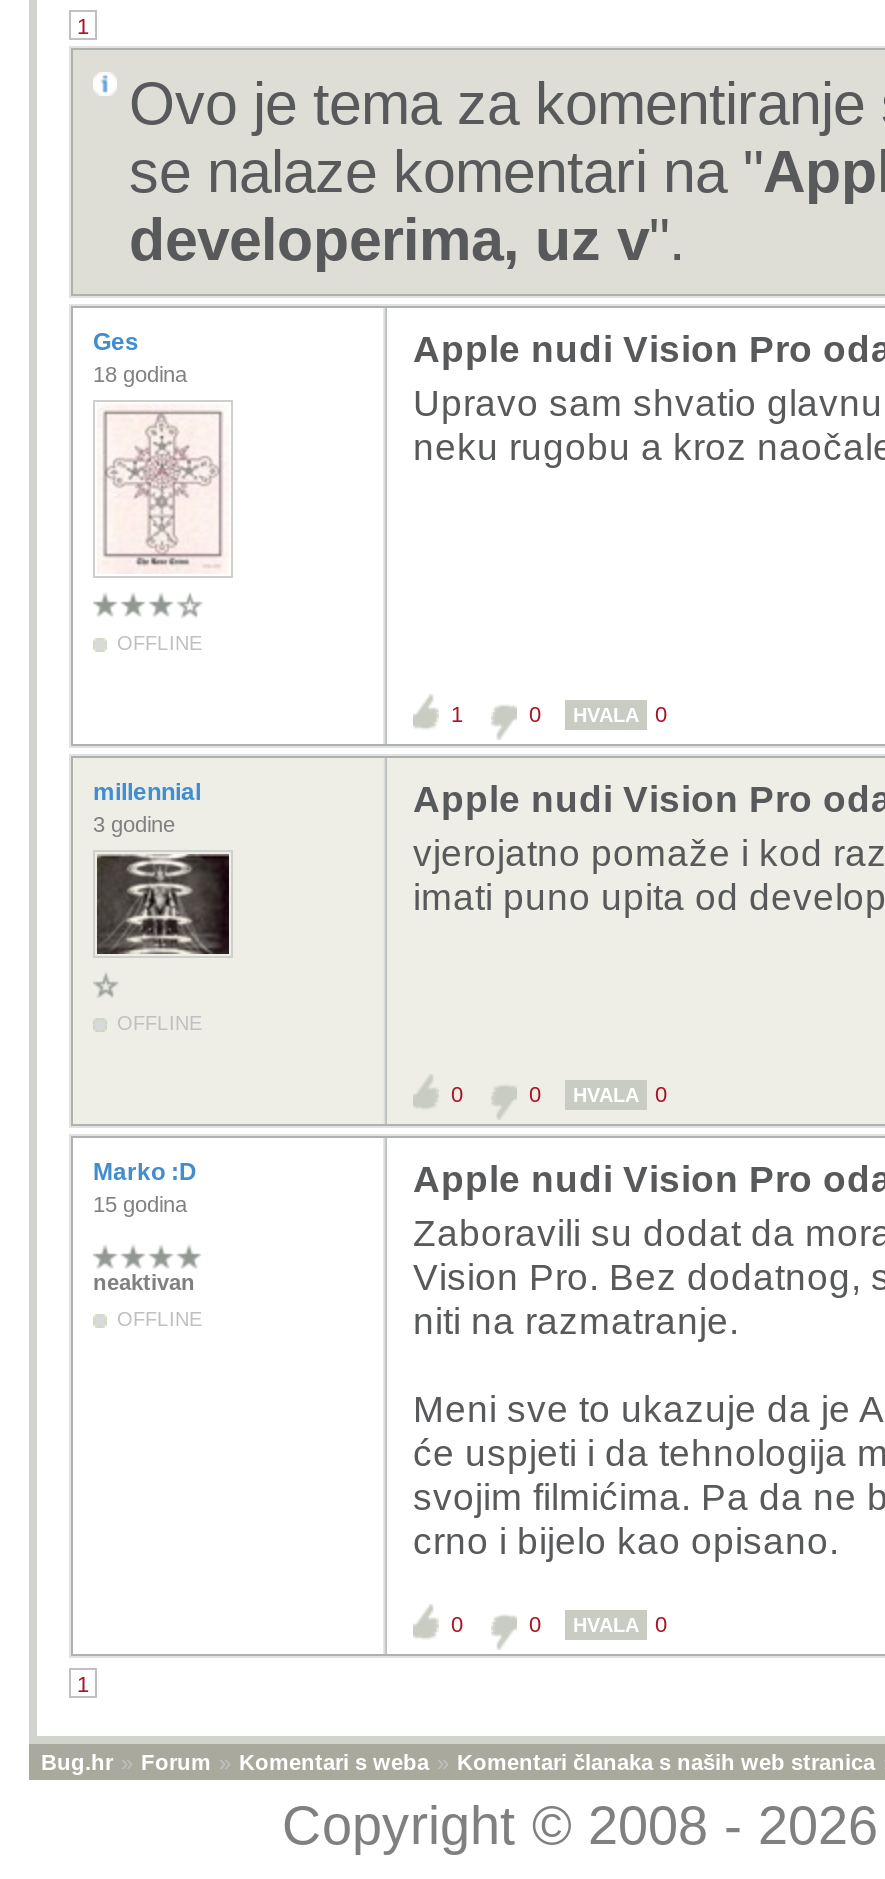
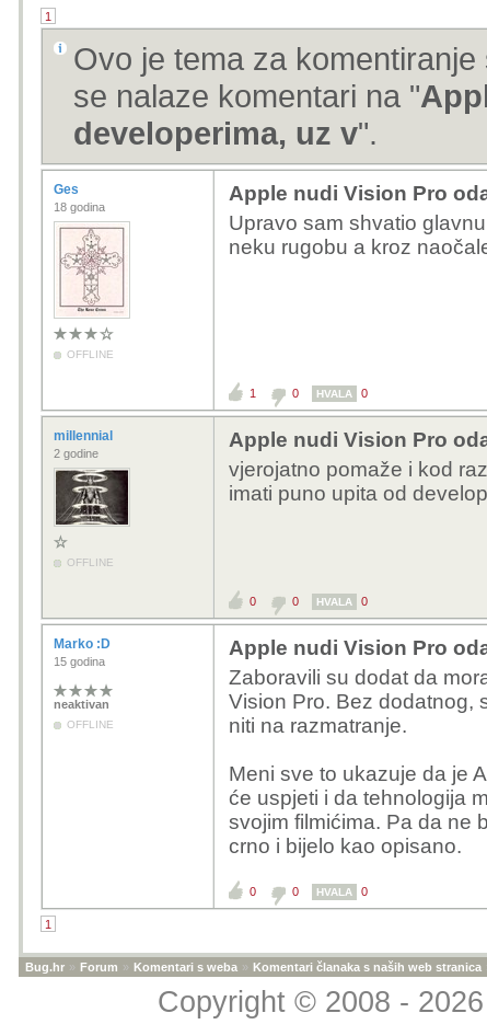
[93,812,175,836] 3 godine -> [54,447,98,460] 2 godine

